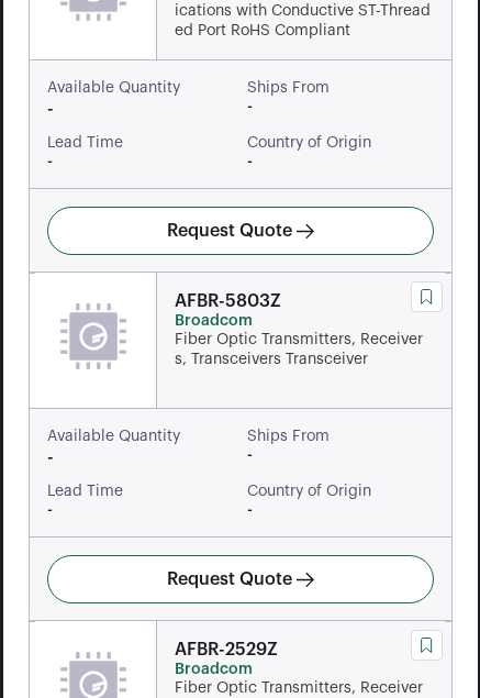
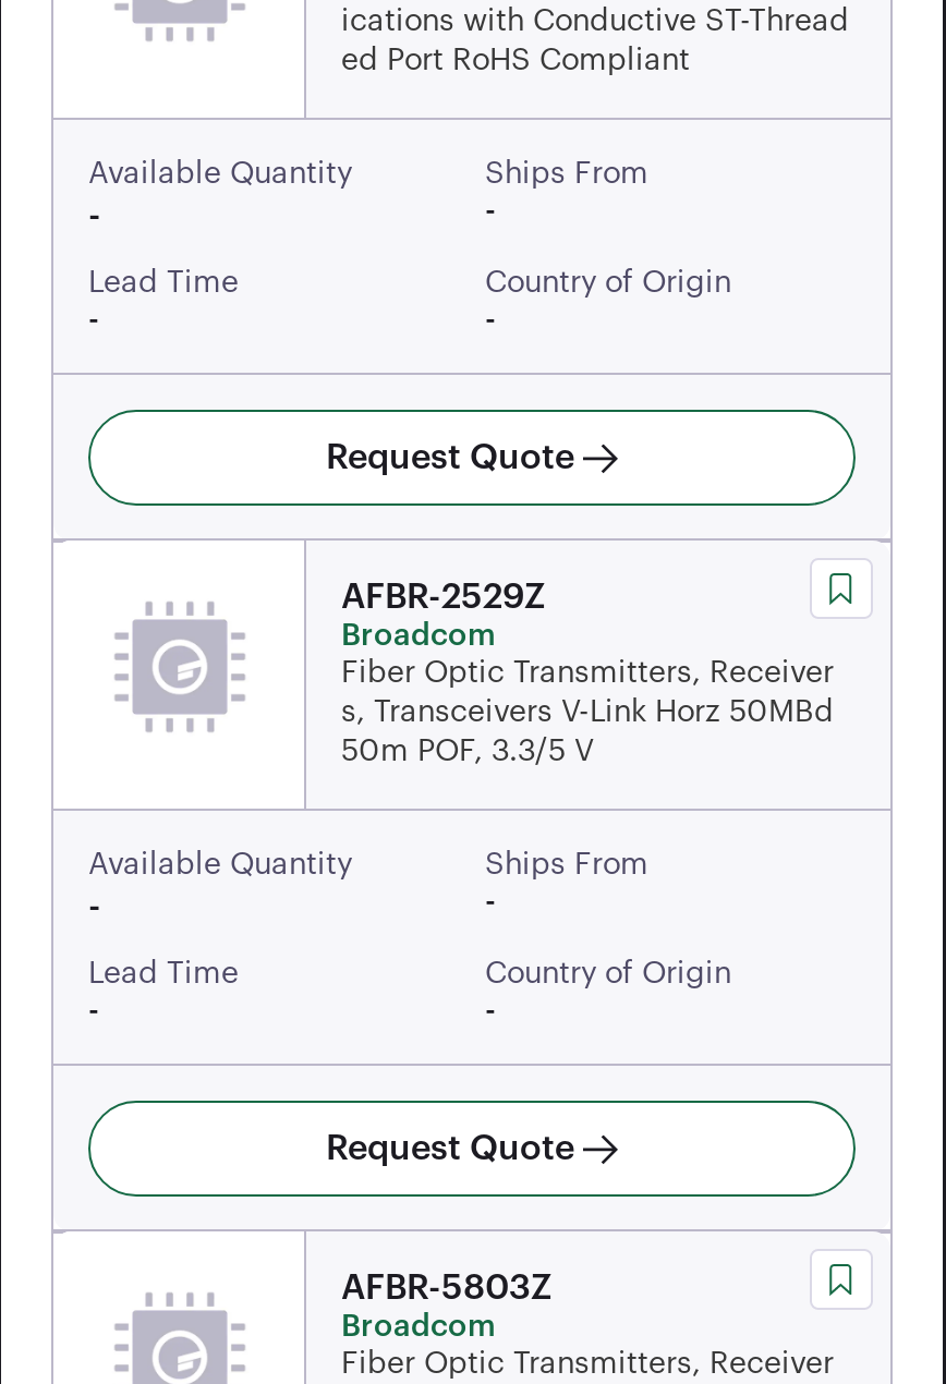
[175,292,281,310] AFBR-5803Z -> [341,580,546,615] AFBR-2529Z
[175,352,368,367] s, Transceivers Transceiver -> [341,697,834,767] s, Transceivers V-Link Horz 50MBd | 50m POF, 3.3/5 V
[175,641,278,658] AFBR-2529Z -> [341,1271,553,1306] AFBR-5803Z

